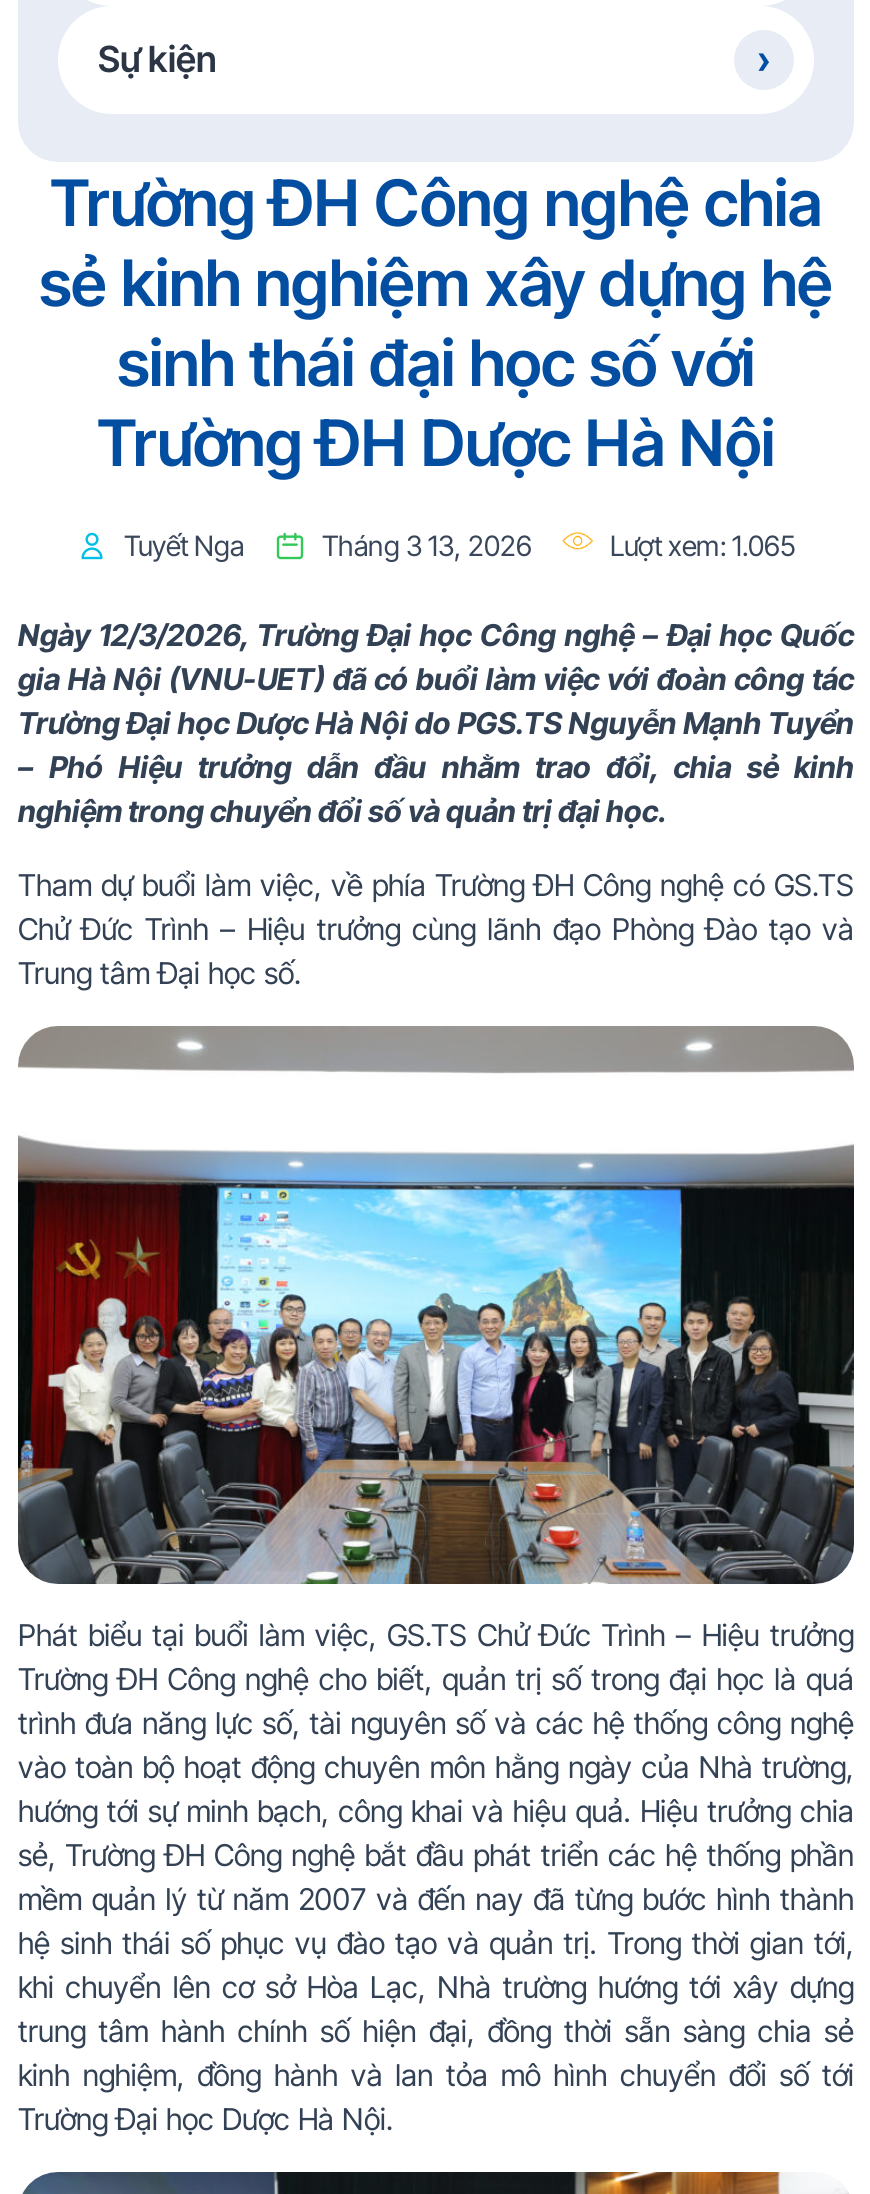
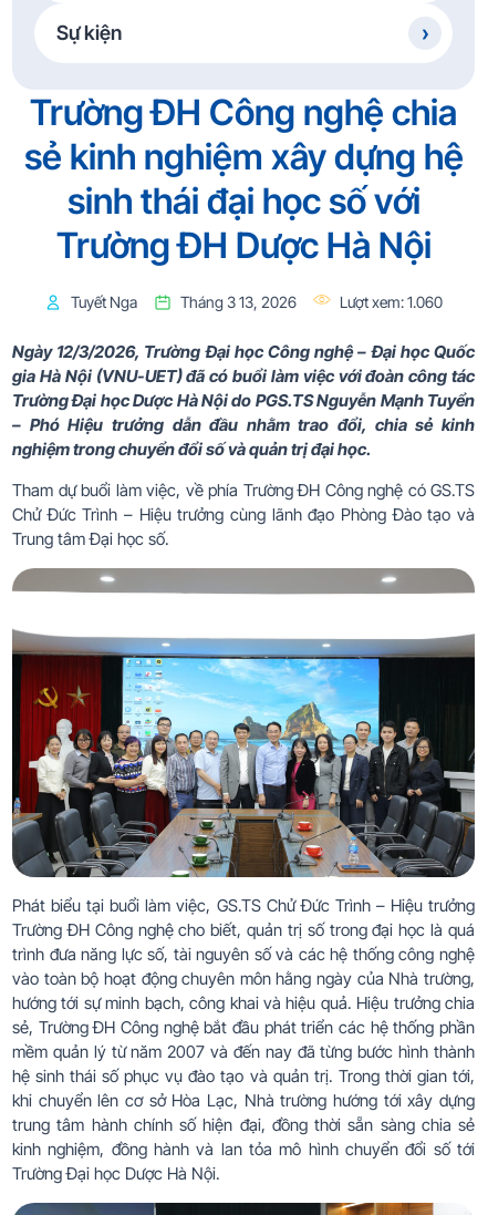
[610,528,796,562] Lượt xem: 1.065 -> [340,292,443,311] Lượt xem: 1.060

